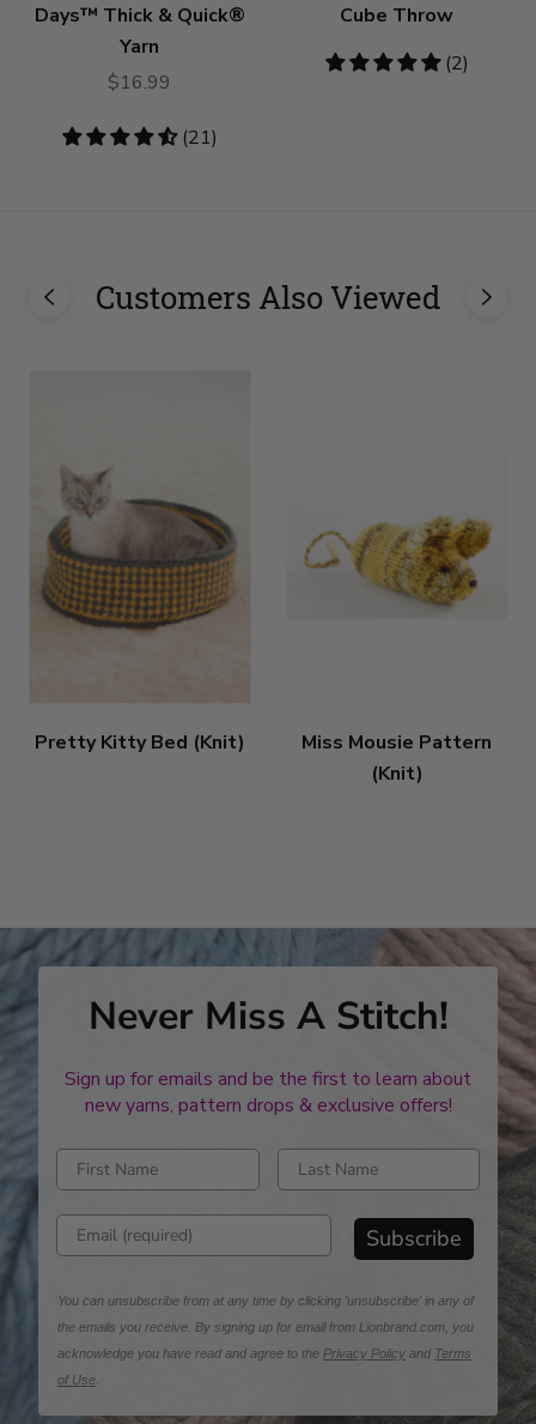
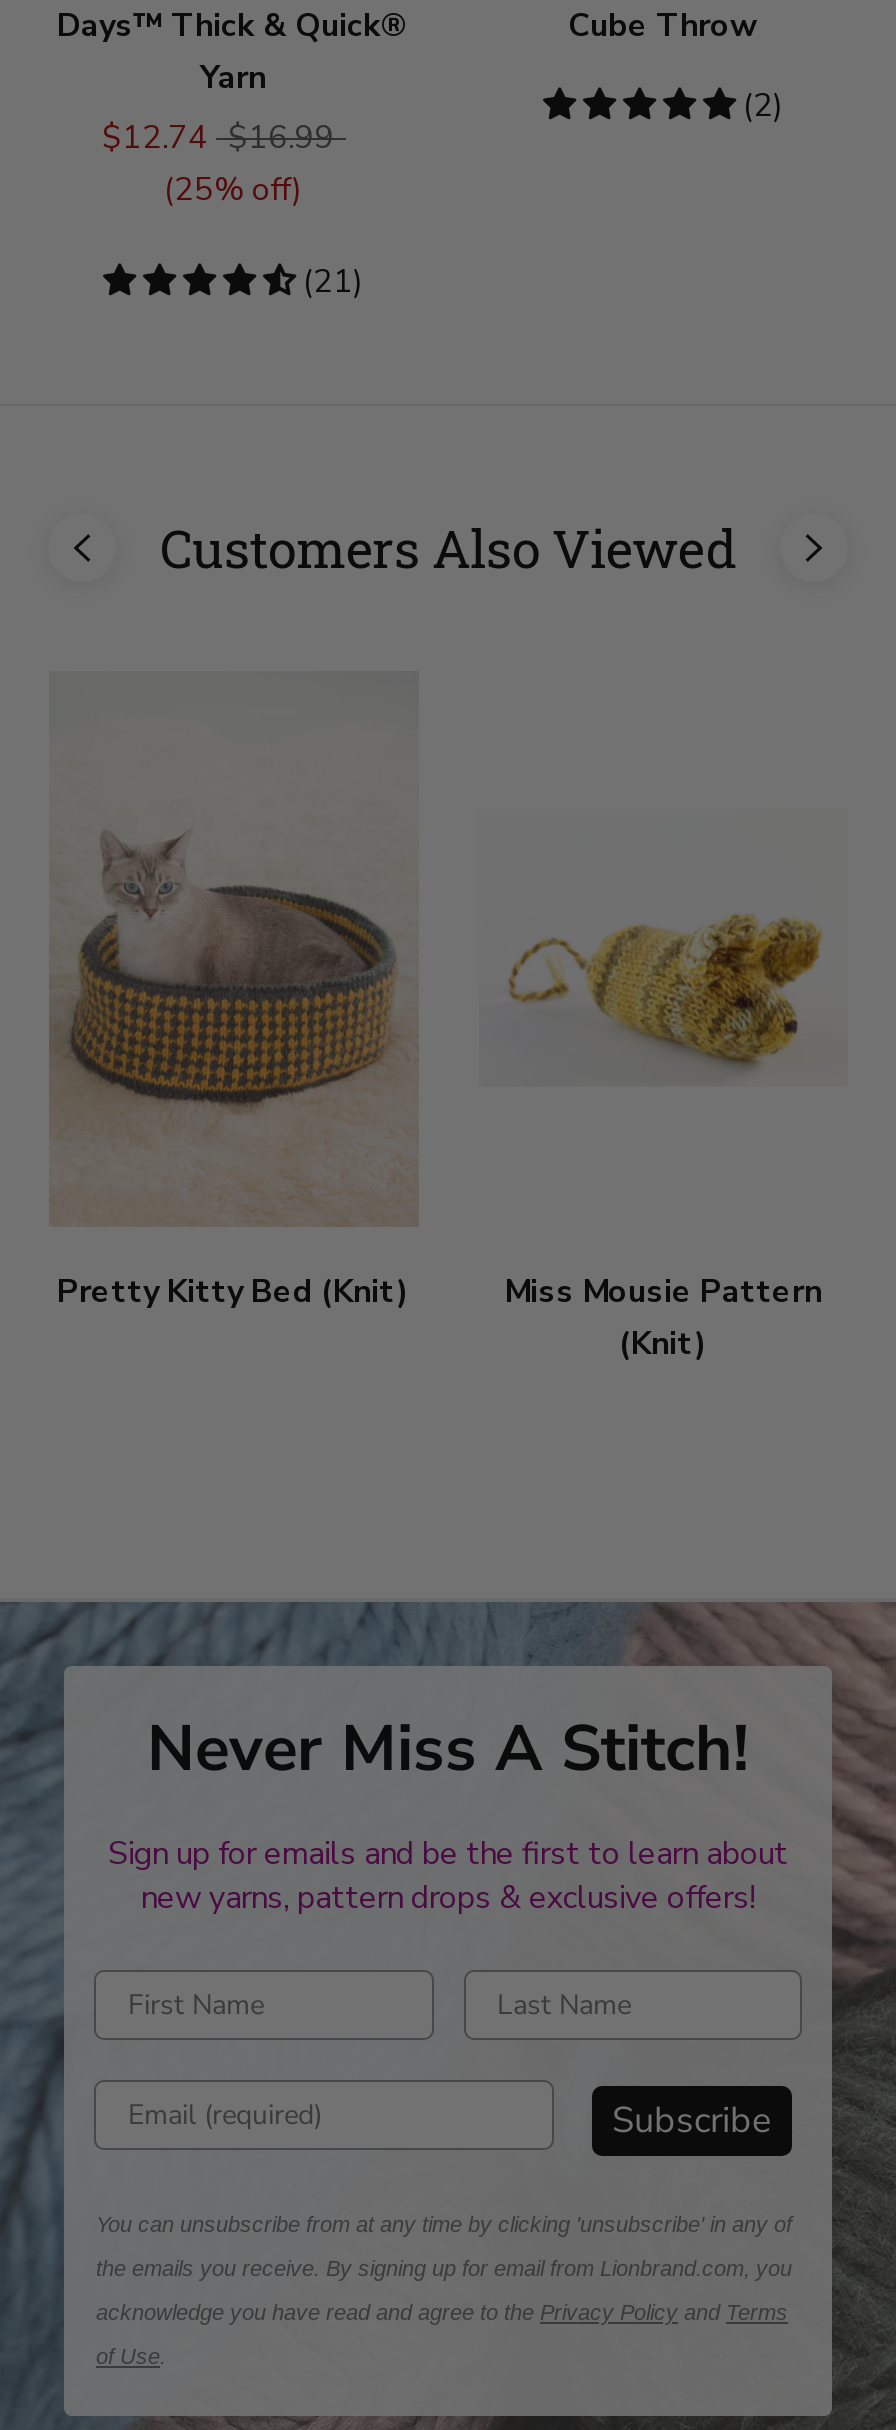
[108,70,171,96] $16.99 -> [102,117,334,213] $12.74 $16.99 | (25% off)

